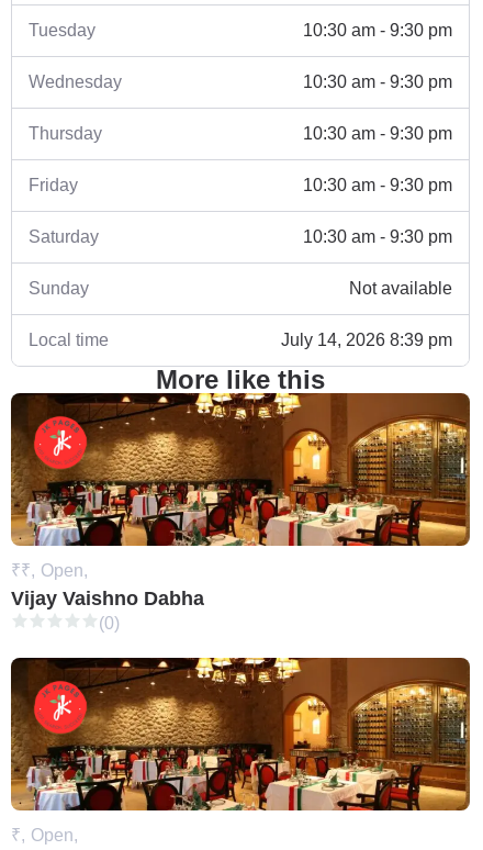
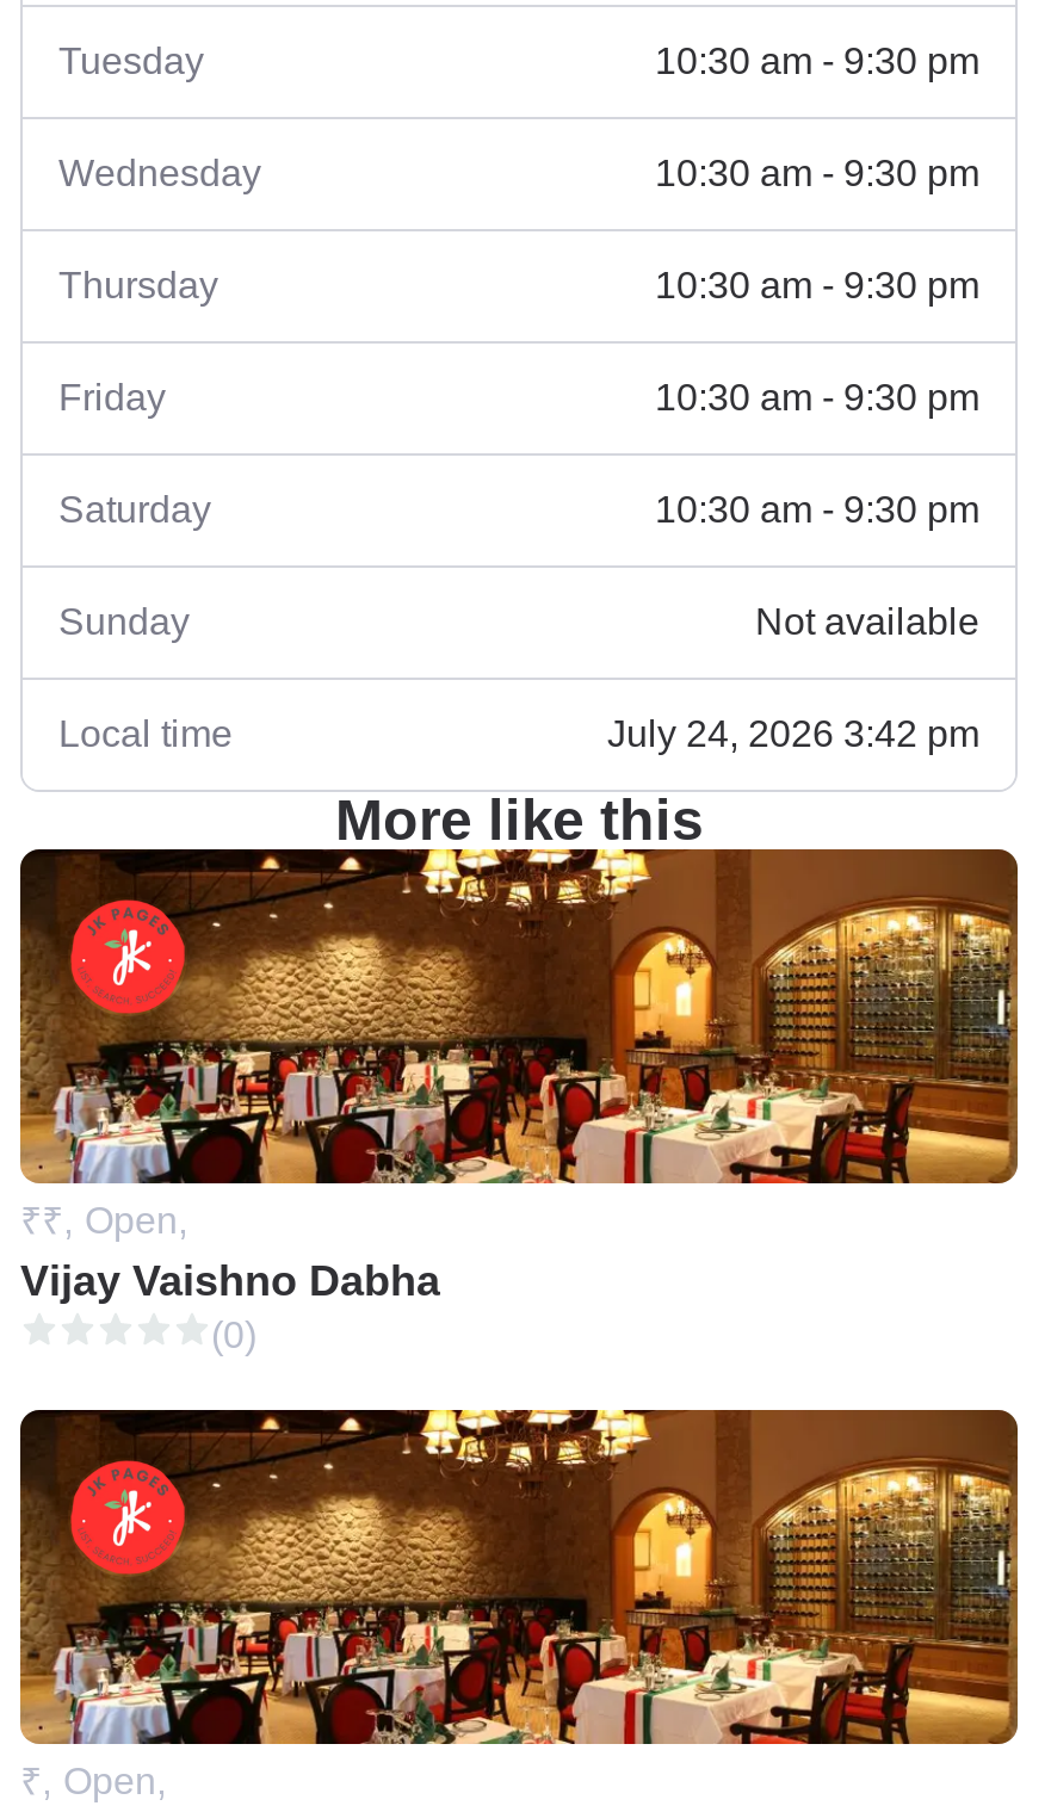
[281,330,452,349] July 14, 2026 8:39 pm -> [607,713,979,754] July 24, 2026 3:42 pm

